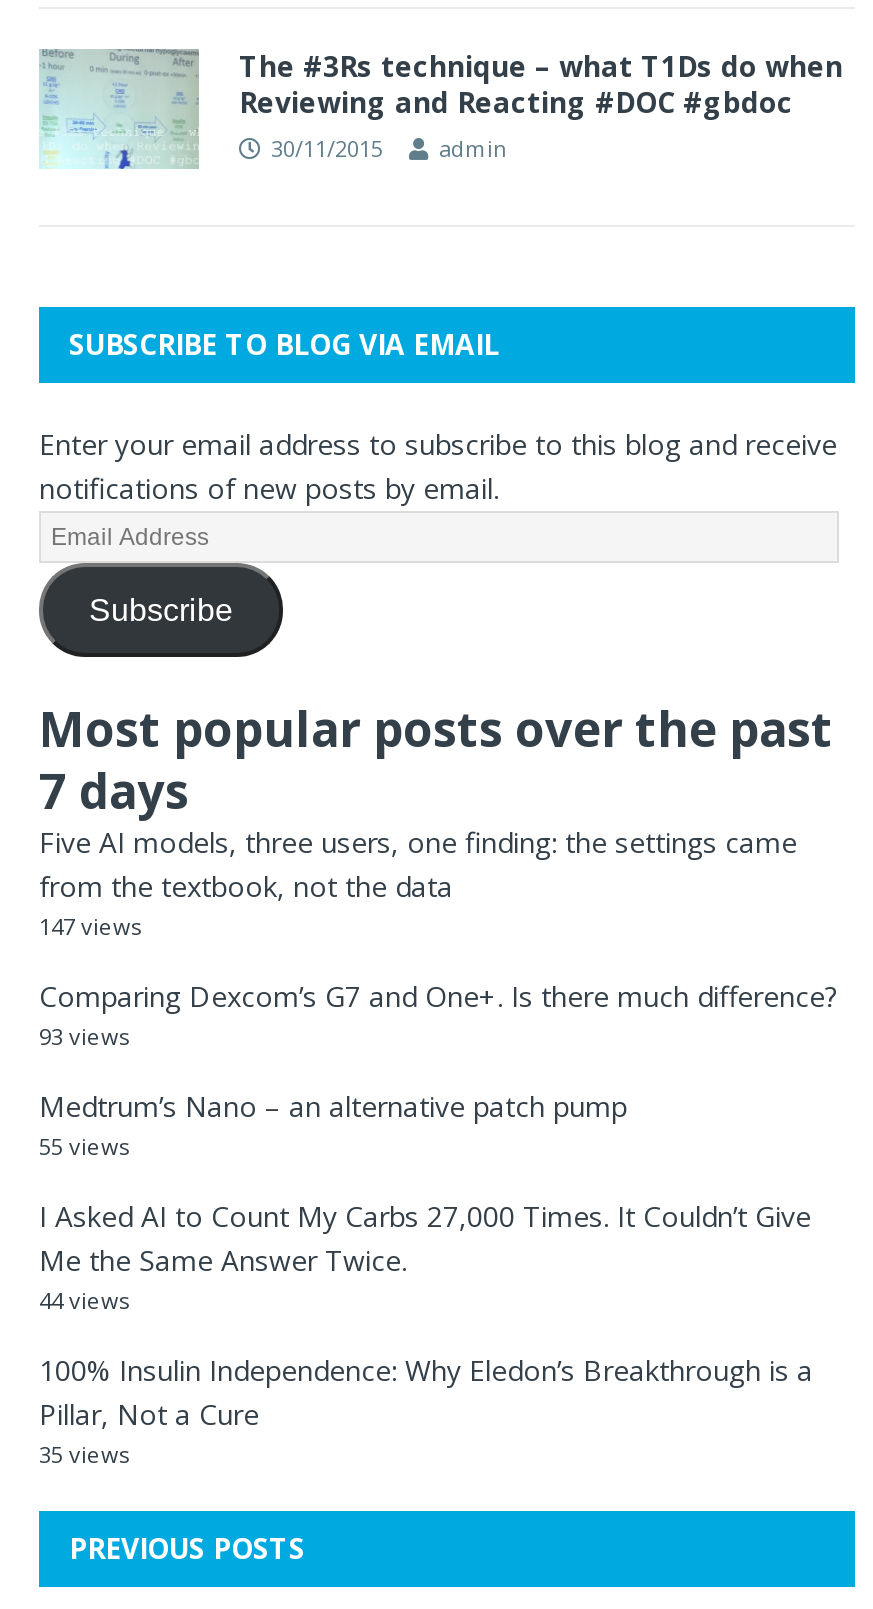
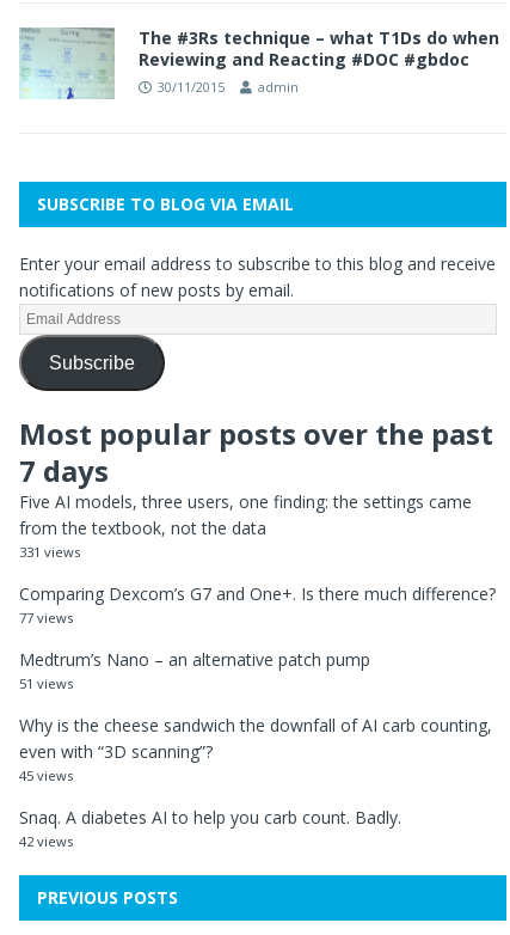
[39,911,141,941] 147 views -> [19,543,80,561] 331 views
[39,1021,129,1051] 93 views -> [19,609,73,627] 77 views
[39,1131,129,1161] 55 views -> [19,674,73,692] 51 views
[39,1197,811,1315] I Asked AI to Count My Carbs 27,000 Times. It Couldn’t Give | Me the Same Answer Twice. | 44 views -> [19,714,492,784] Why is the cheese sandwich the downfall of AI carb counting, | even with “3D scanning”? | 45 views
[39,1351,813,1469] 100% Insulin Independence: Why Eledon’s Breakthrough is a | Pillar, Not a Cure | 35 views -> [19,806,401,850] Snaq. A diabetes AI to help you carb count. Badly. | 42 views

